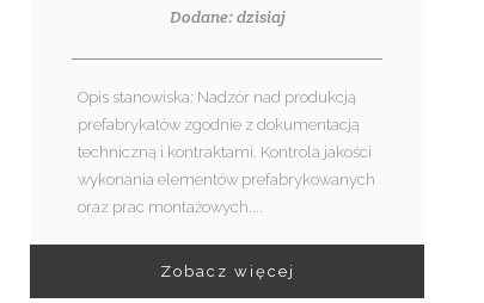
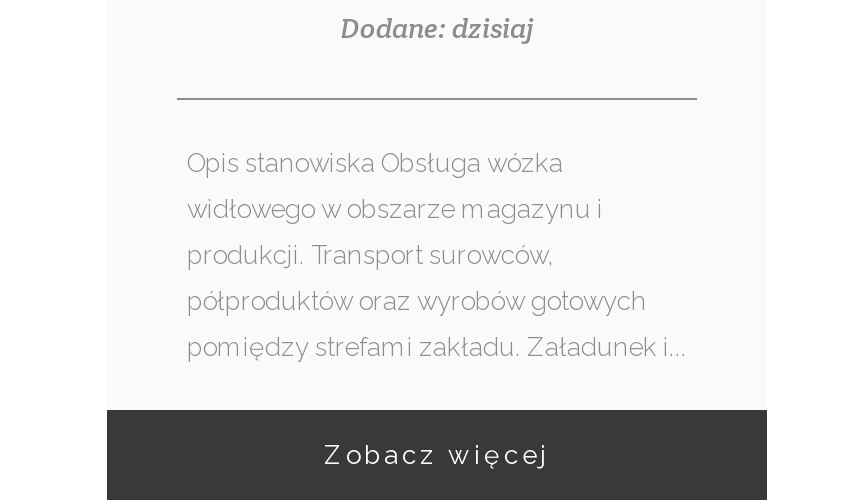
[78,88,356,106] Opis stanowiska: Nadzór nad produkcją -> [187,148,563,178] Opis stanowiska Obsługa wózka
[78,115,360,133] prefabrykatów zgodnie z dokumentacją -> [187,194,603,224] widłowego w obszarze magazynu i
[78,143,372,161] techniczną i kontraktami. Kontrola jakości -> [187,240,553,270] produkcji. Transport surowców,
[78,170,375,188] wykonania elementów prefabrykowanych -> [187,286,647,316] półproduktów oraz wyrobów gotowych
[78,198,263,216] oraz prac montażowych.... -> [187,332,687,362] pomiędzy strefami zakładu. Załadunek i...

